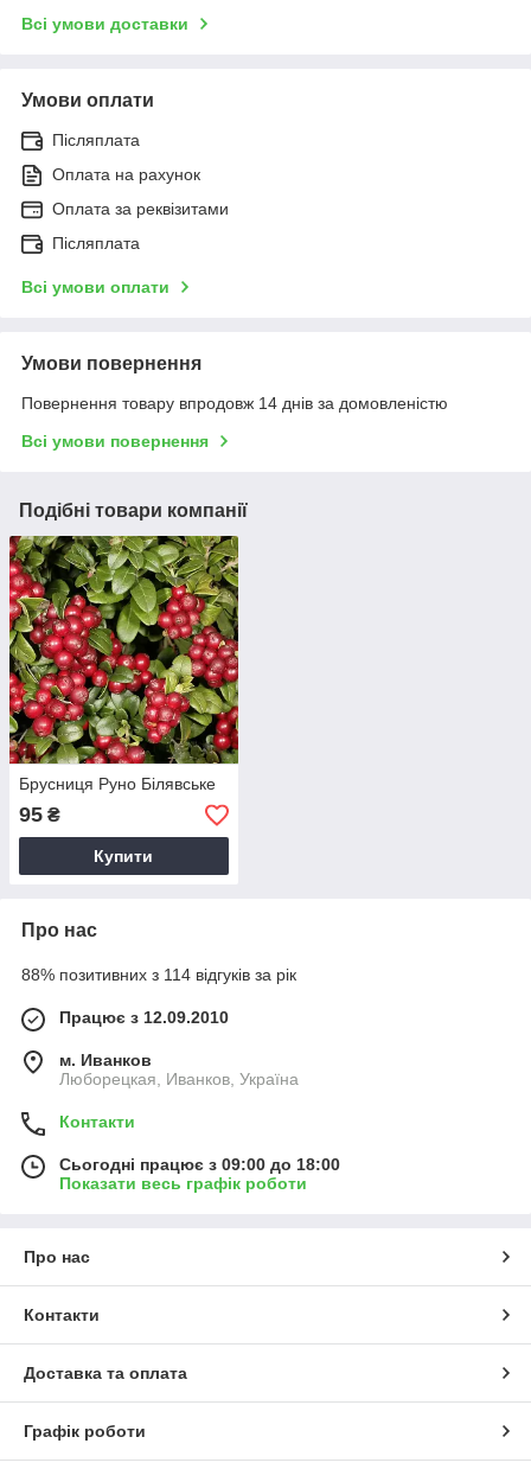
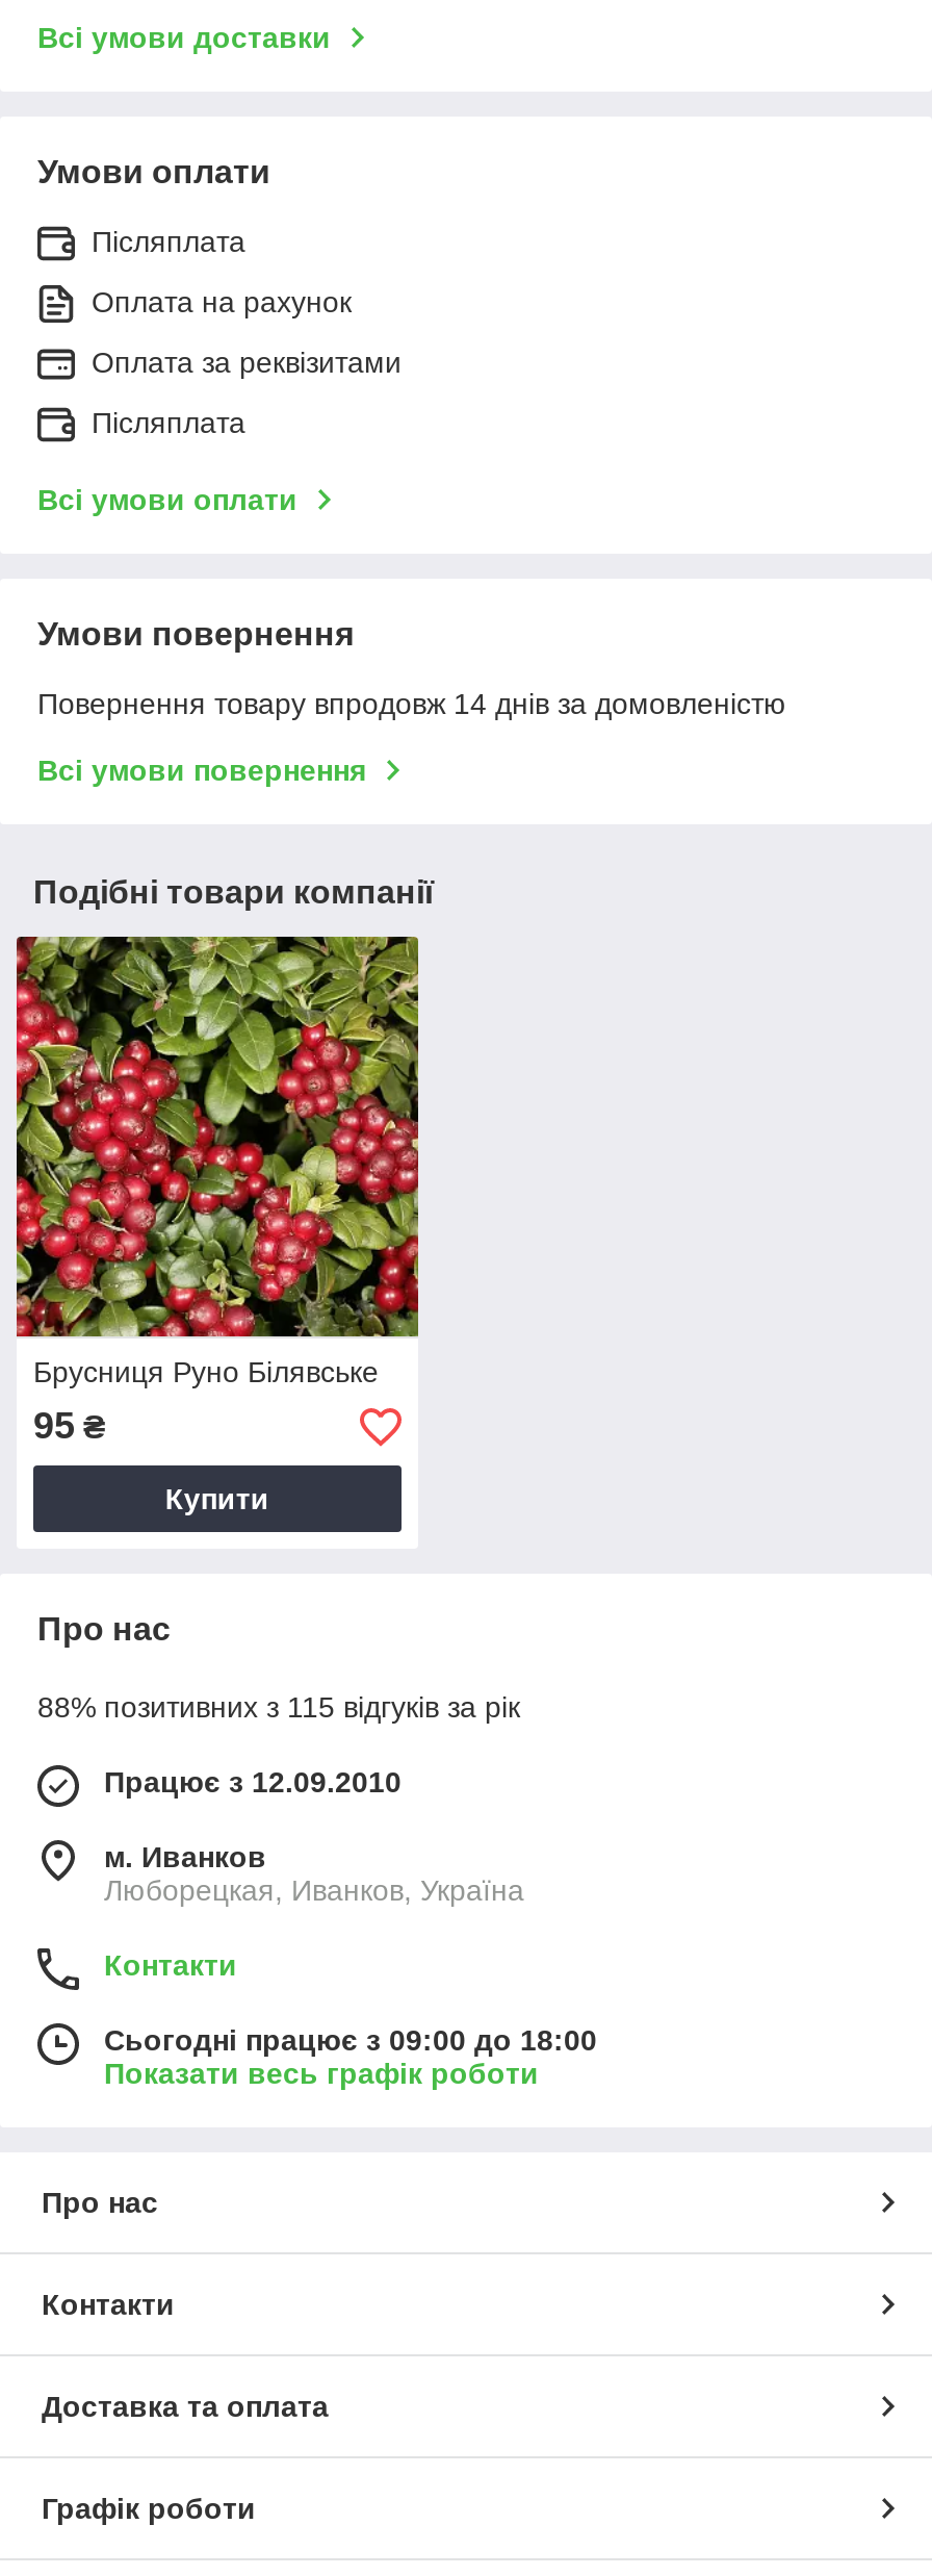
[21,966,296,985] 88% позитивних з 114 відгуків за рік -> [37,1691,520,1724] 88% позитивних з 115 відгуків за рік

